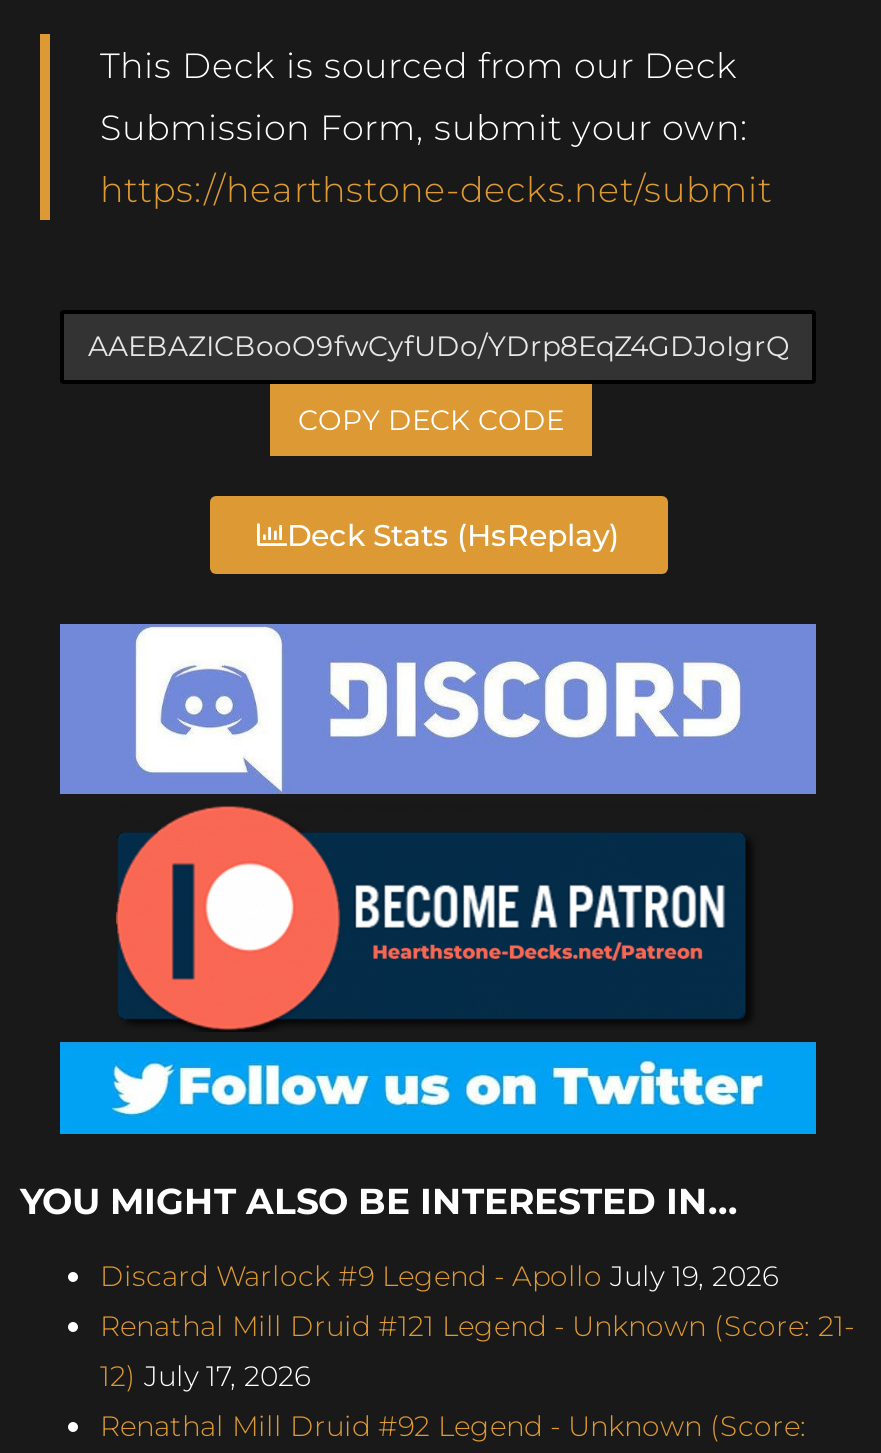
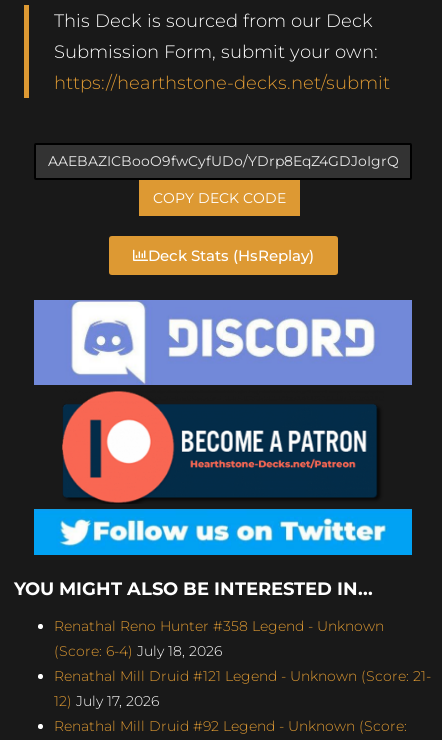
[100,1258,778,1294] Discard Warlock #9 Legend - Apollo July 19, 2026 -> [54,617,384,660] Renathal Reno Hunter #358 Legend - Unknown | (Score: 6-4) July 18, 2026

